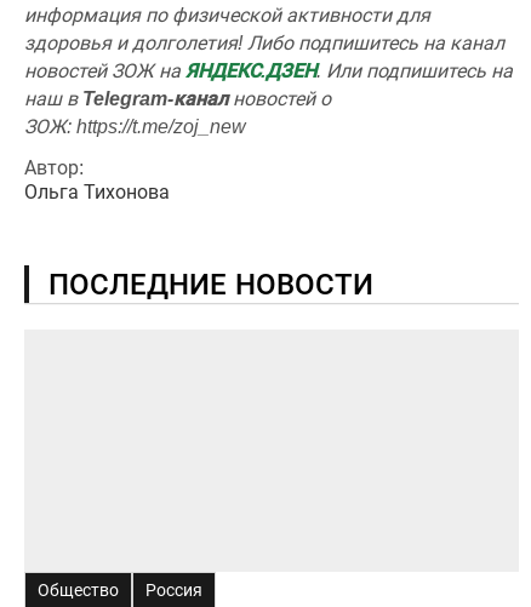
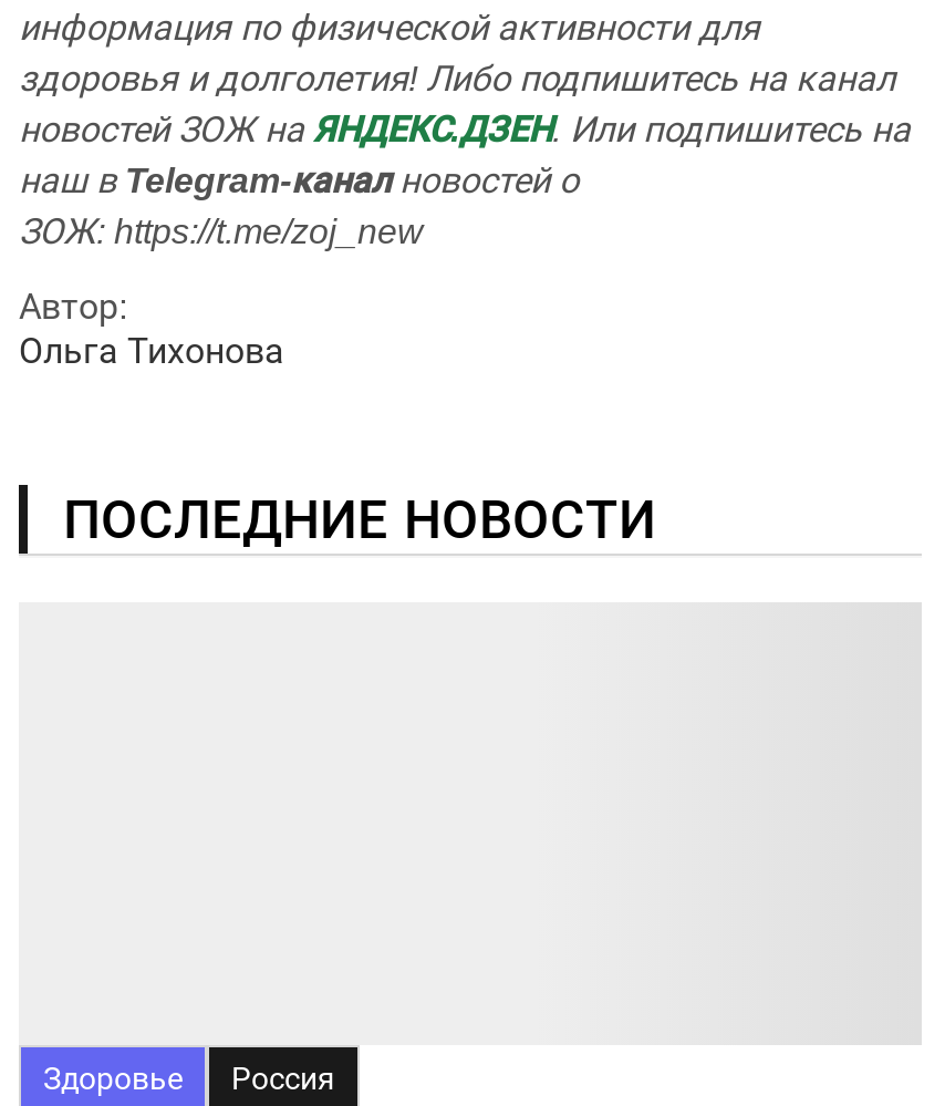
[38,580,119,599] Общество -> [43,1060,183,1095] Здоровье

